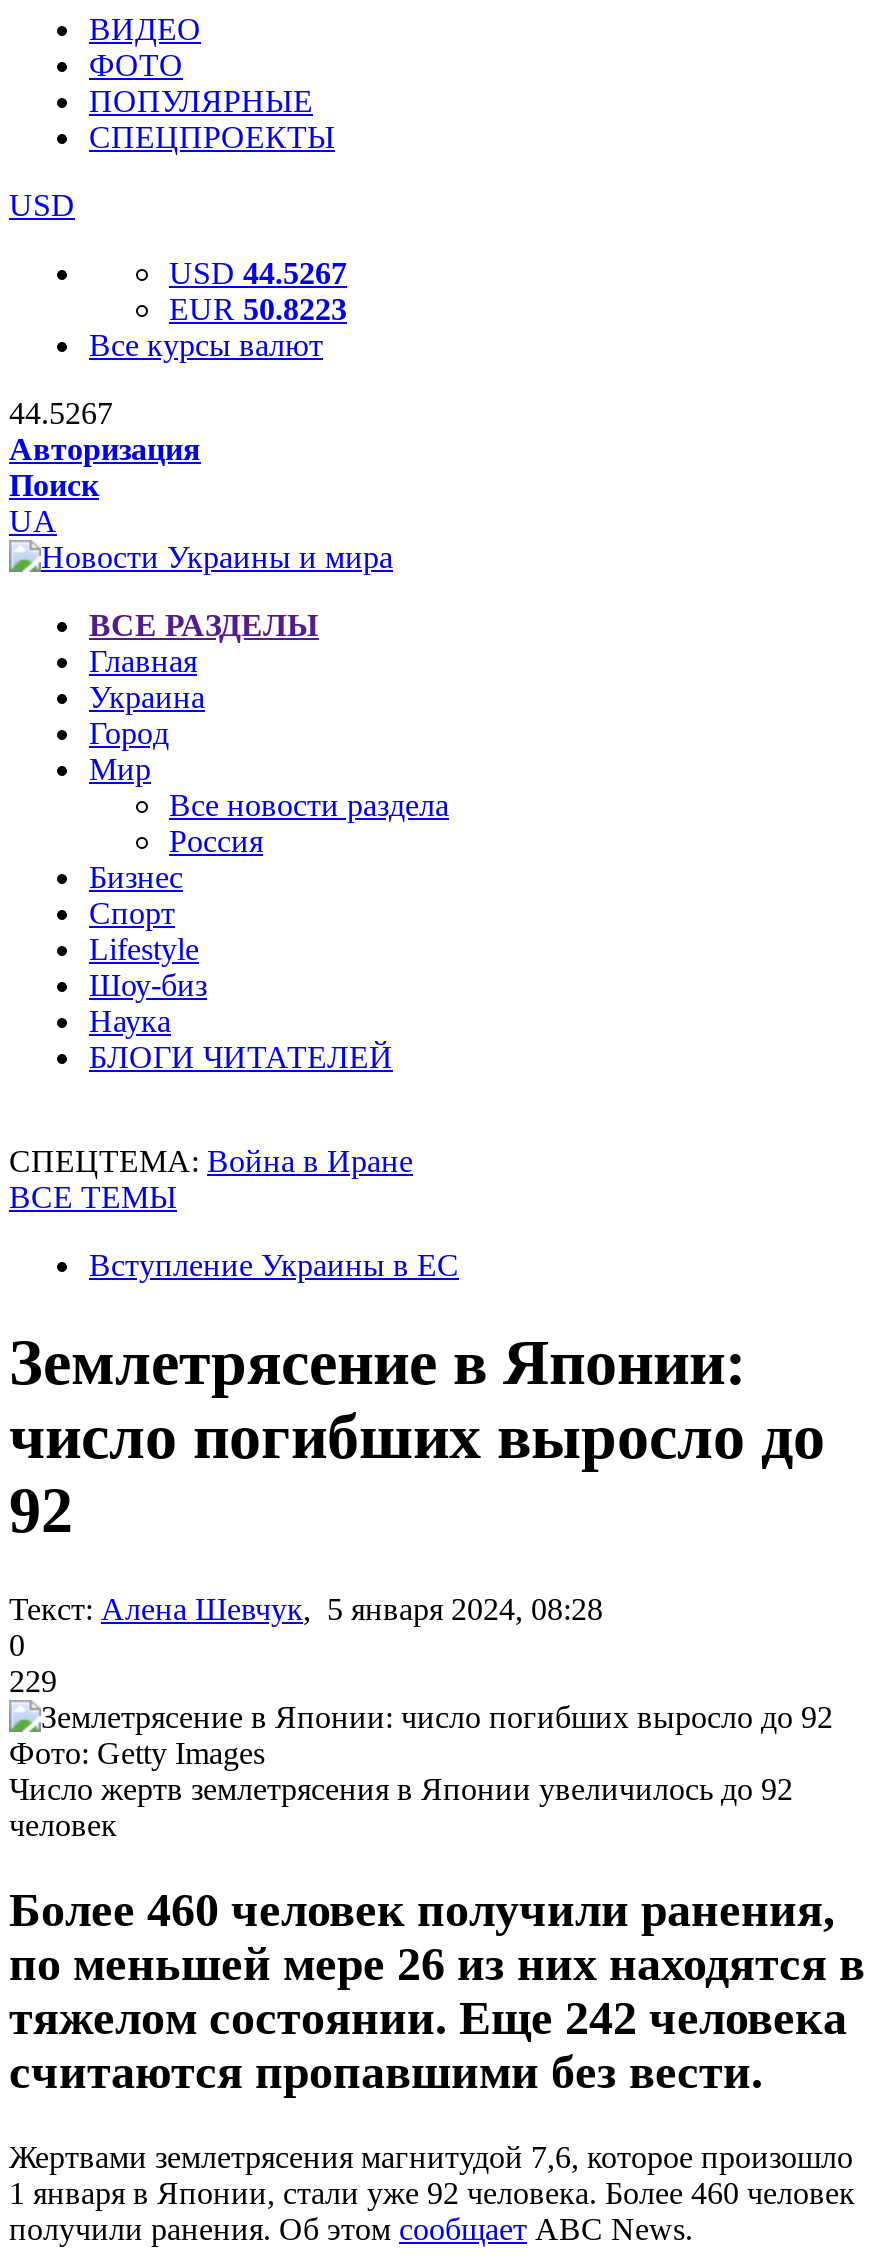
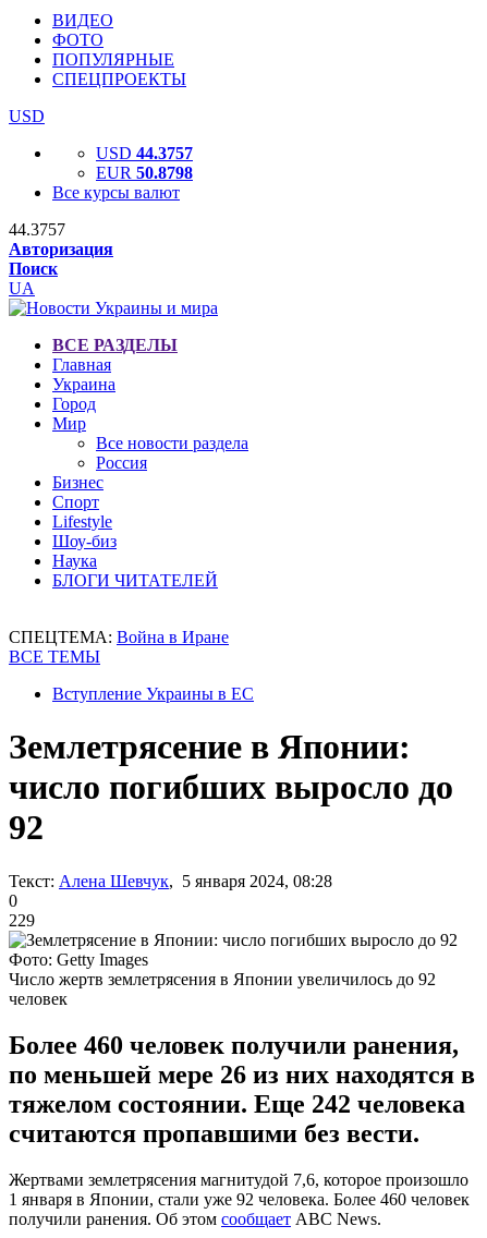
[169,256,347,290] USD 44.5267 -> [96,144,193,162] USD 44.3757
[169,292,347,326] EUR 50.8223 -> [96,163,193,182] EUR 50.8798
[9,396,113,430] 44.5267 -> [9,220,65,239] 44.3757

